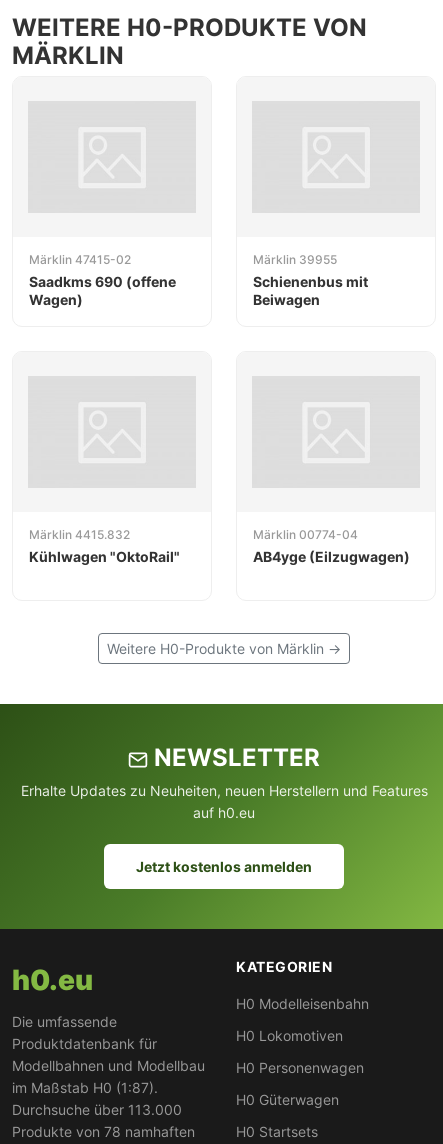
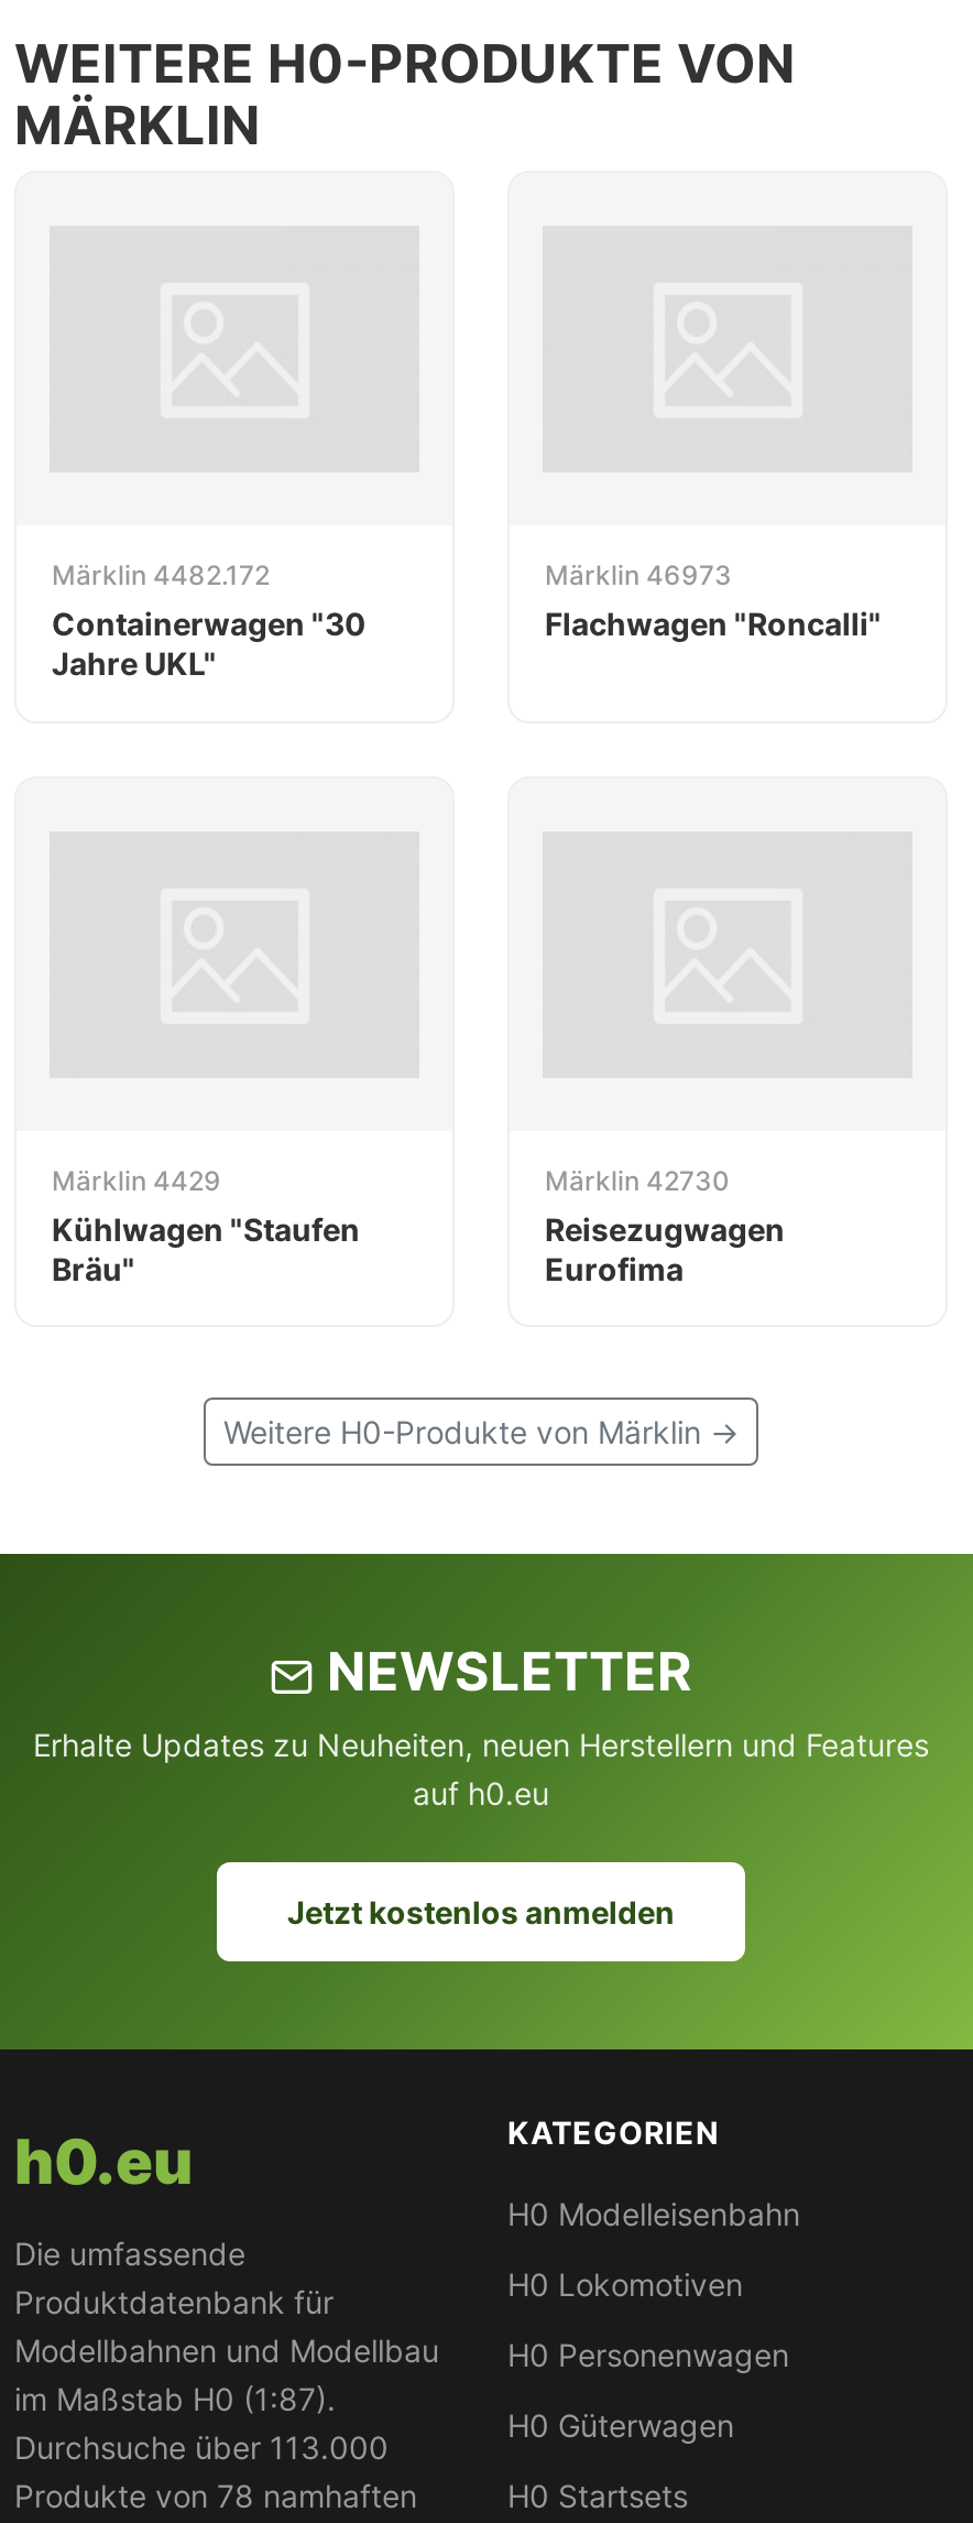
[29,252,176,308] Märklin 47415-02 | Saadkms 690 (offene | Wagen) -> [52,559,367,683] Märklin 4482.172 | Containerwagen "30 | Jahre UKL"
[253,252,368,308] Märklin 39955 | Schienenbus mit | Beiwagen -> [545,559,882,643] Märklin 46973 | Flachwagen "Roncalli"
[29,527,180,565] Märklin 4415.832 | Kühlwagen "OktoRail" -> [52,1164,360,1287] Märklin 4429 | Kühlwagen "Staufen | Bräu"
[253,527,410,565] Märklin 00774-04 | AB4yge (Eilzugwagen) -> [545,1164,785,1287] Märklin 42730 | Reisezugwagen | Eurofima

